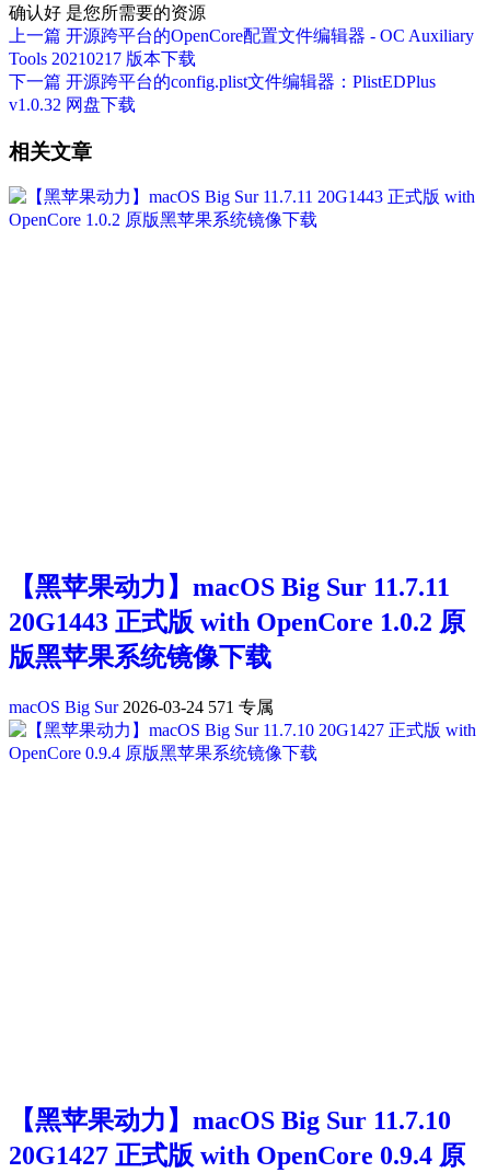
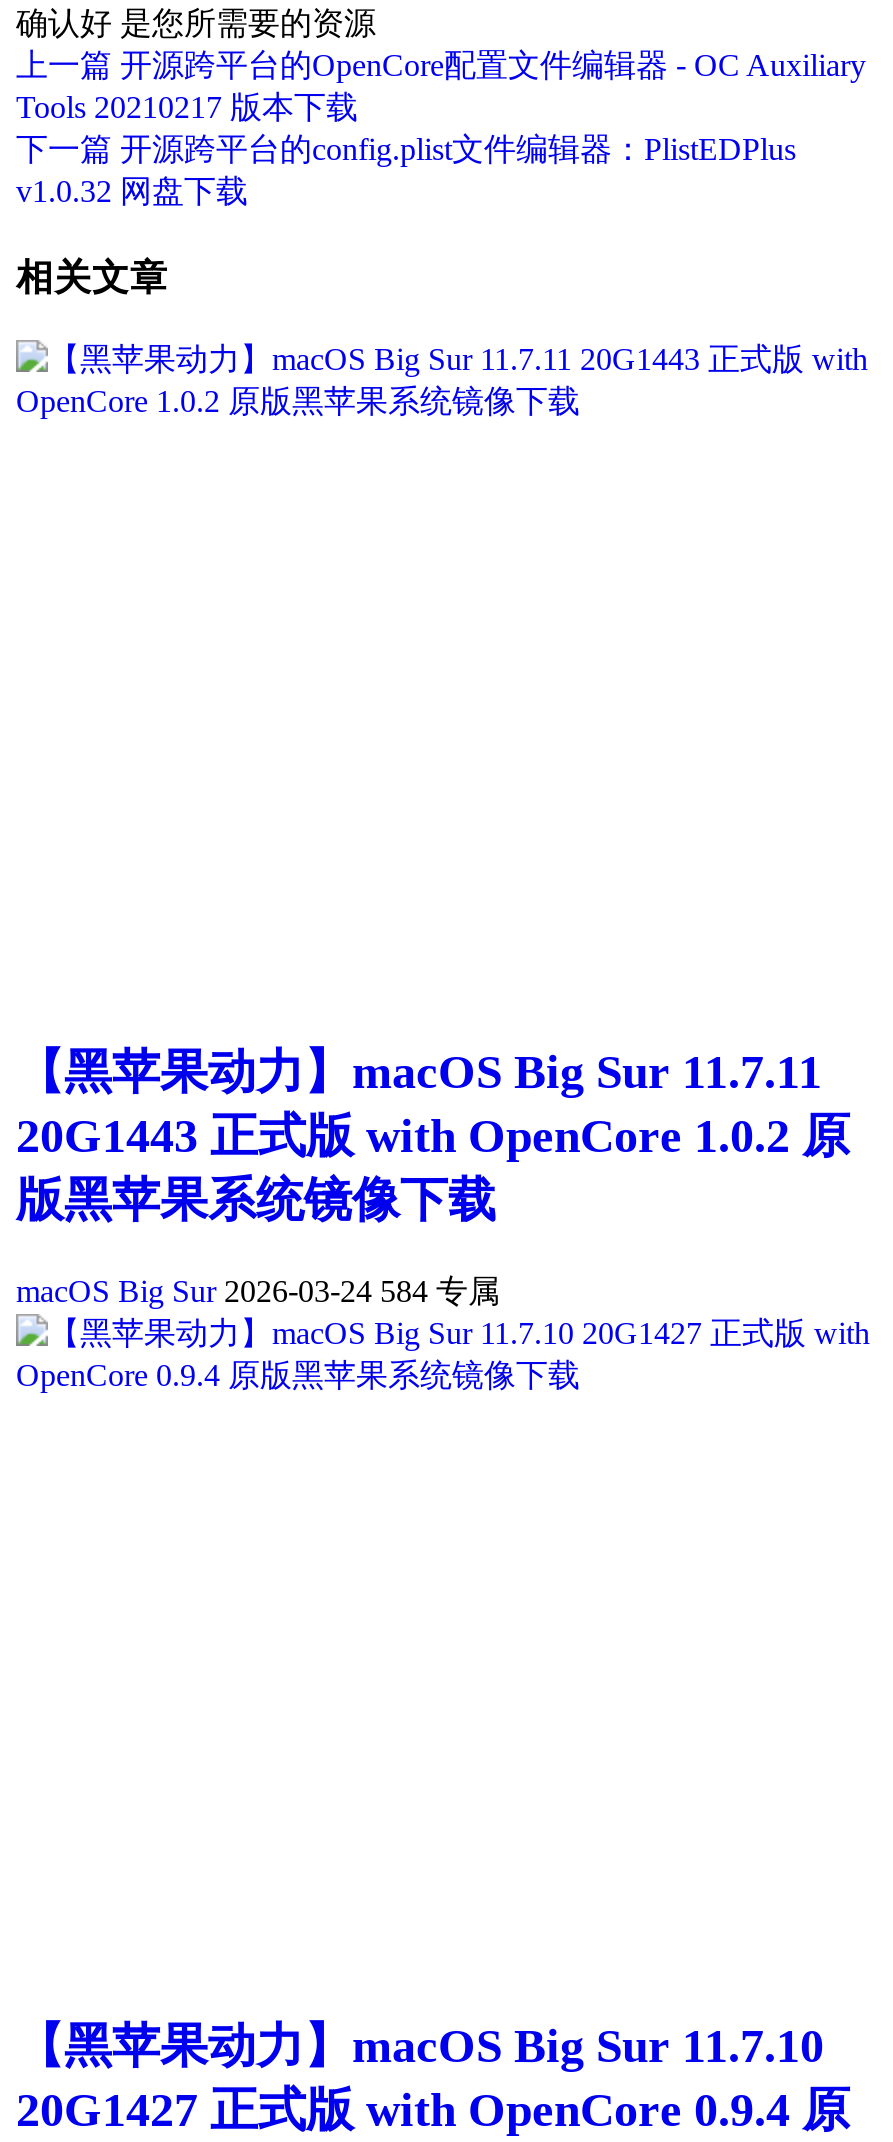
[9,698,274,717] macOS Big Sur 2026-03-24 571 专属 -> [16,1274,500,1308] macOS Big Sur 2026-03-24 584 专属

